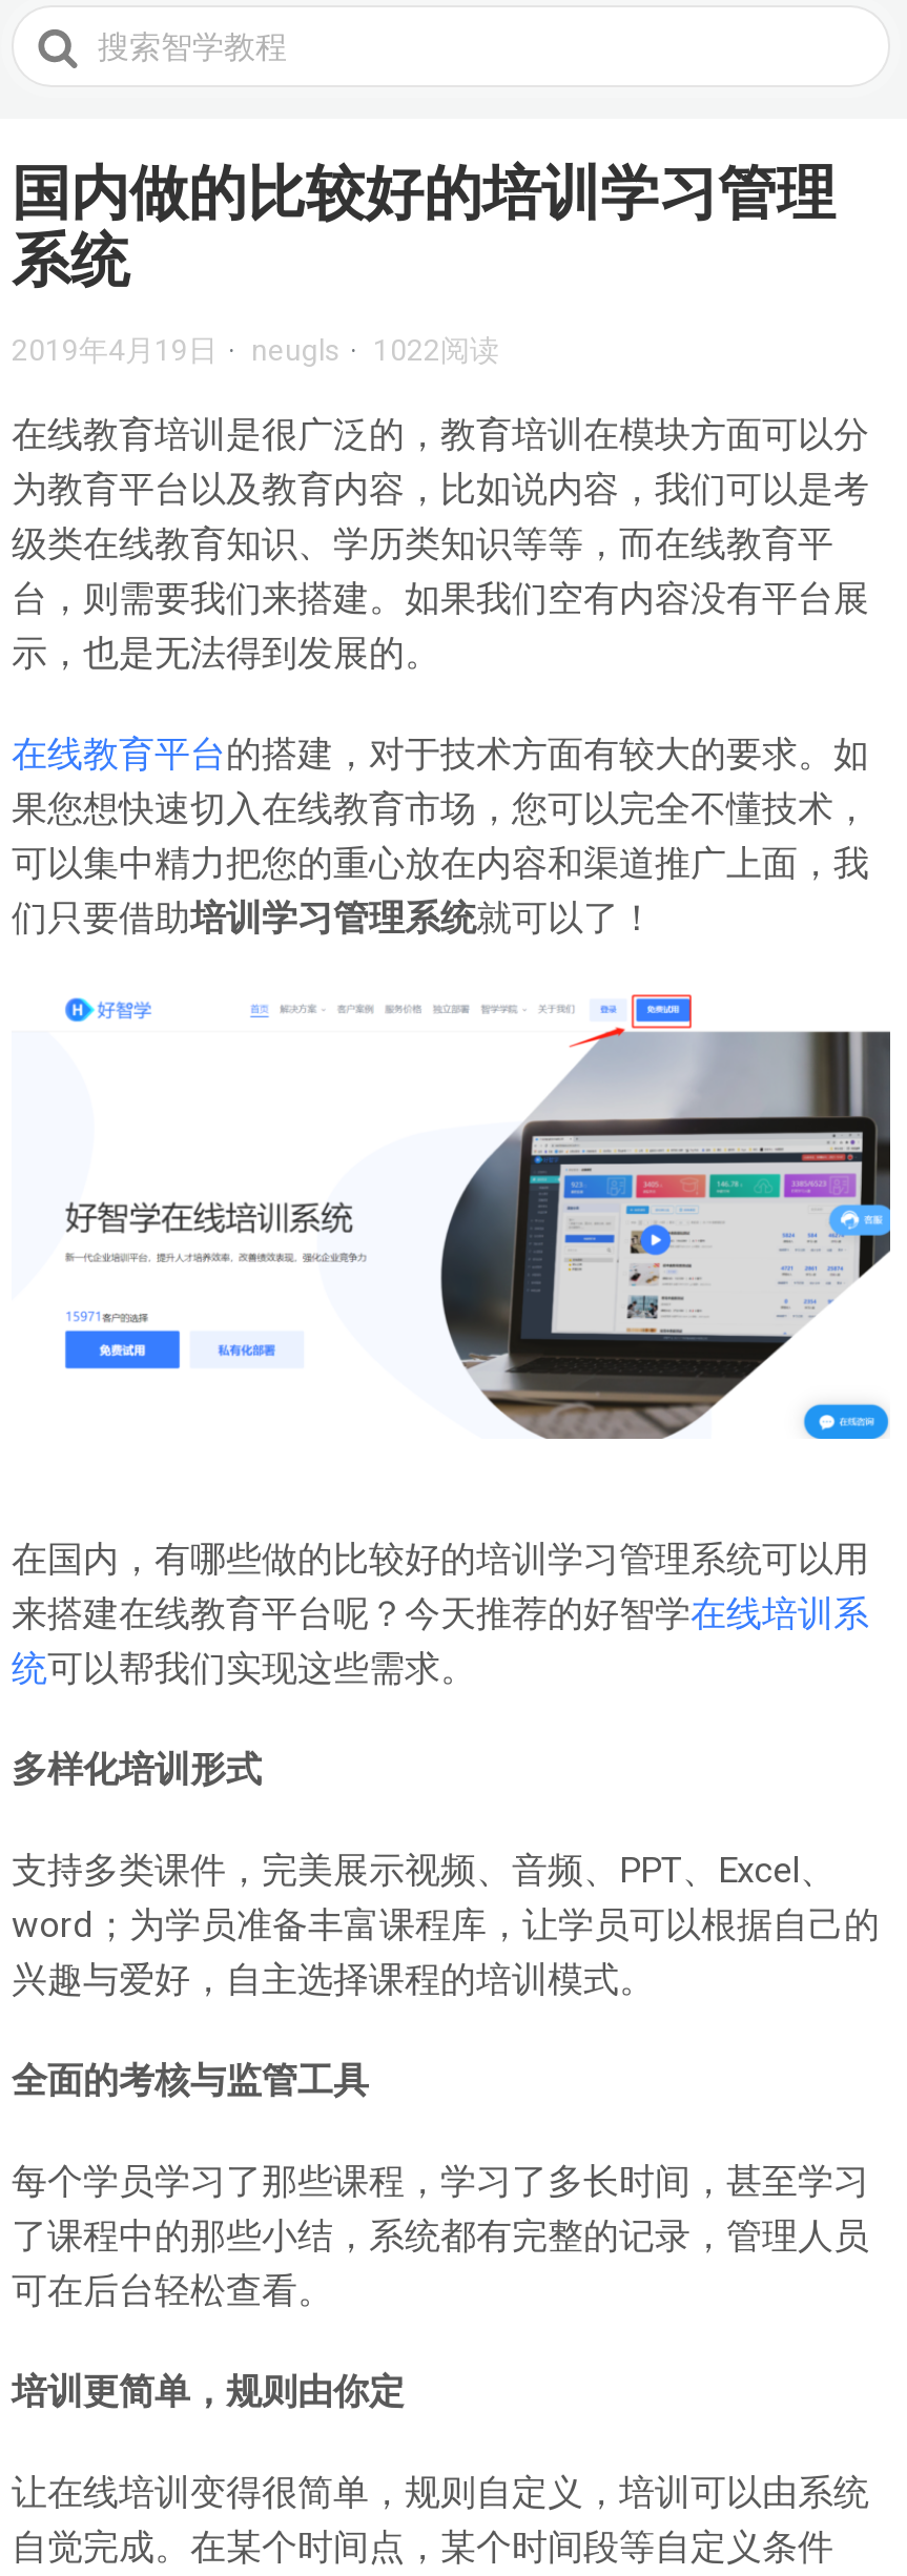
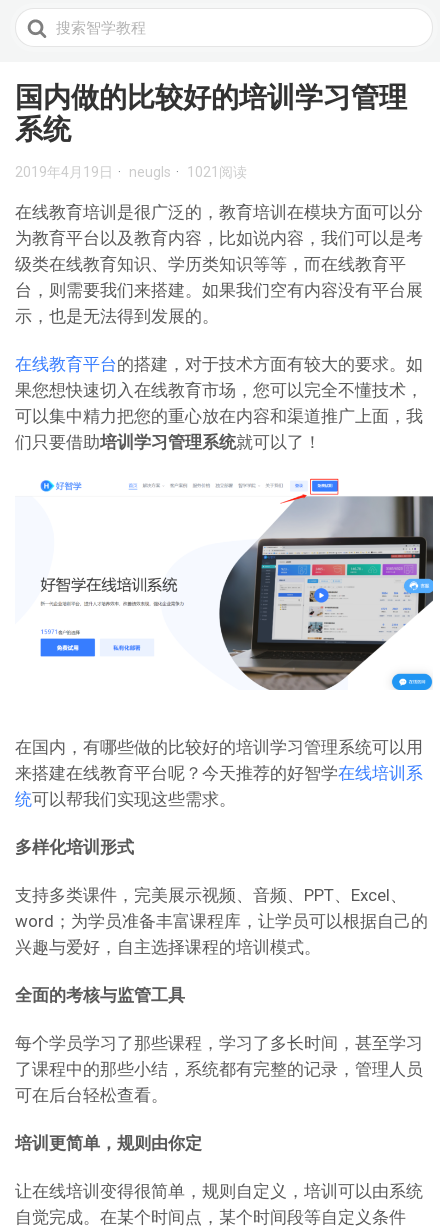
[12,333,499,367] 2019年4月19日 neugls 1022阅读 -> [15,164,247,180] 2019年4月19日 neugls 1021阅读

